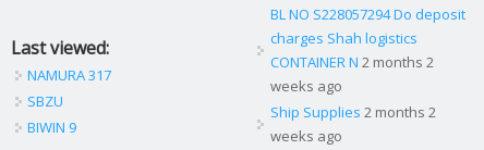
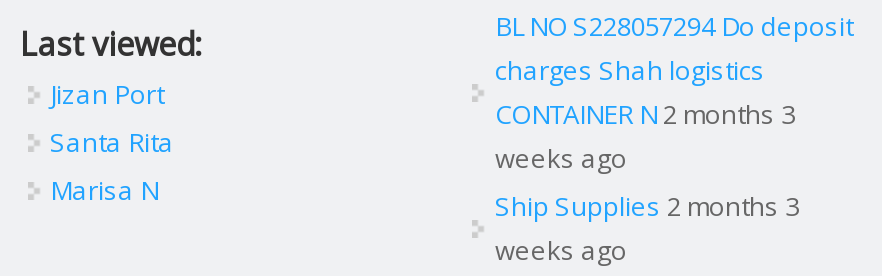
moved [11,36,109,60] -> [20,22,200,66]: Last viewed:
[270,52,433,72] CONTAINER N 2 months 2 -> [495,96,795,132] CONTAINER N 2 months 3
[27,65,111,137] NAMURA 317 | SBZU | BIWIN 9 -> [50,76,174,208] Jizan Port | Santa Rita | Marisa N
[270,102,435,122] Ship Supplies 2 months 2 -> [495,188,799,224] Ship Supplies 2 months 3

